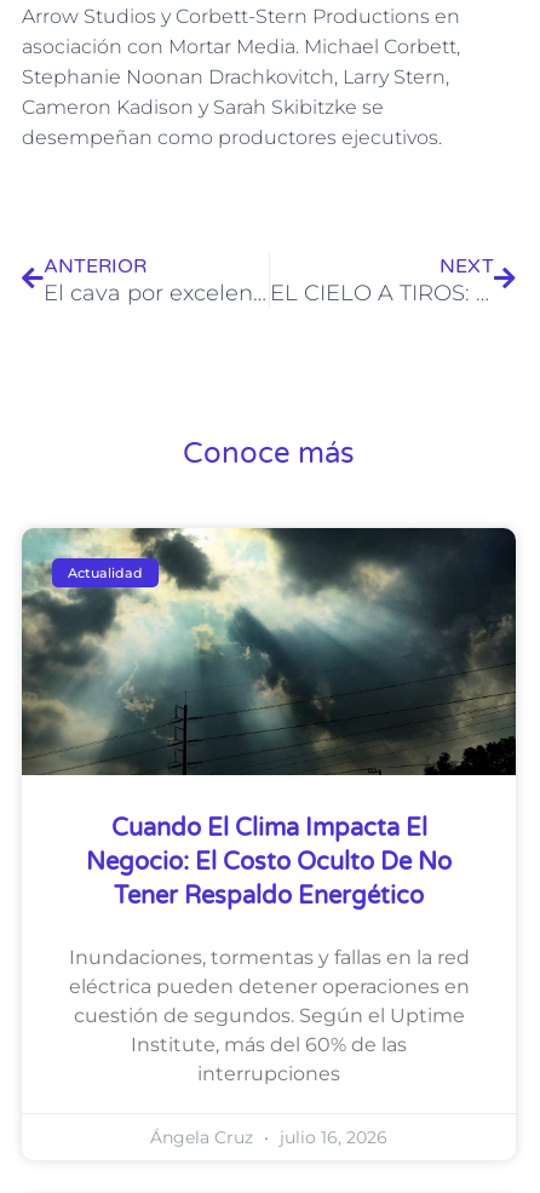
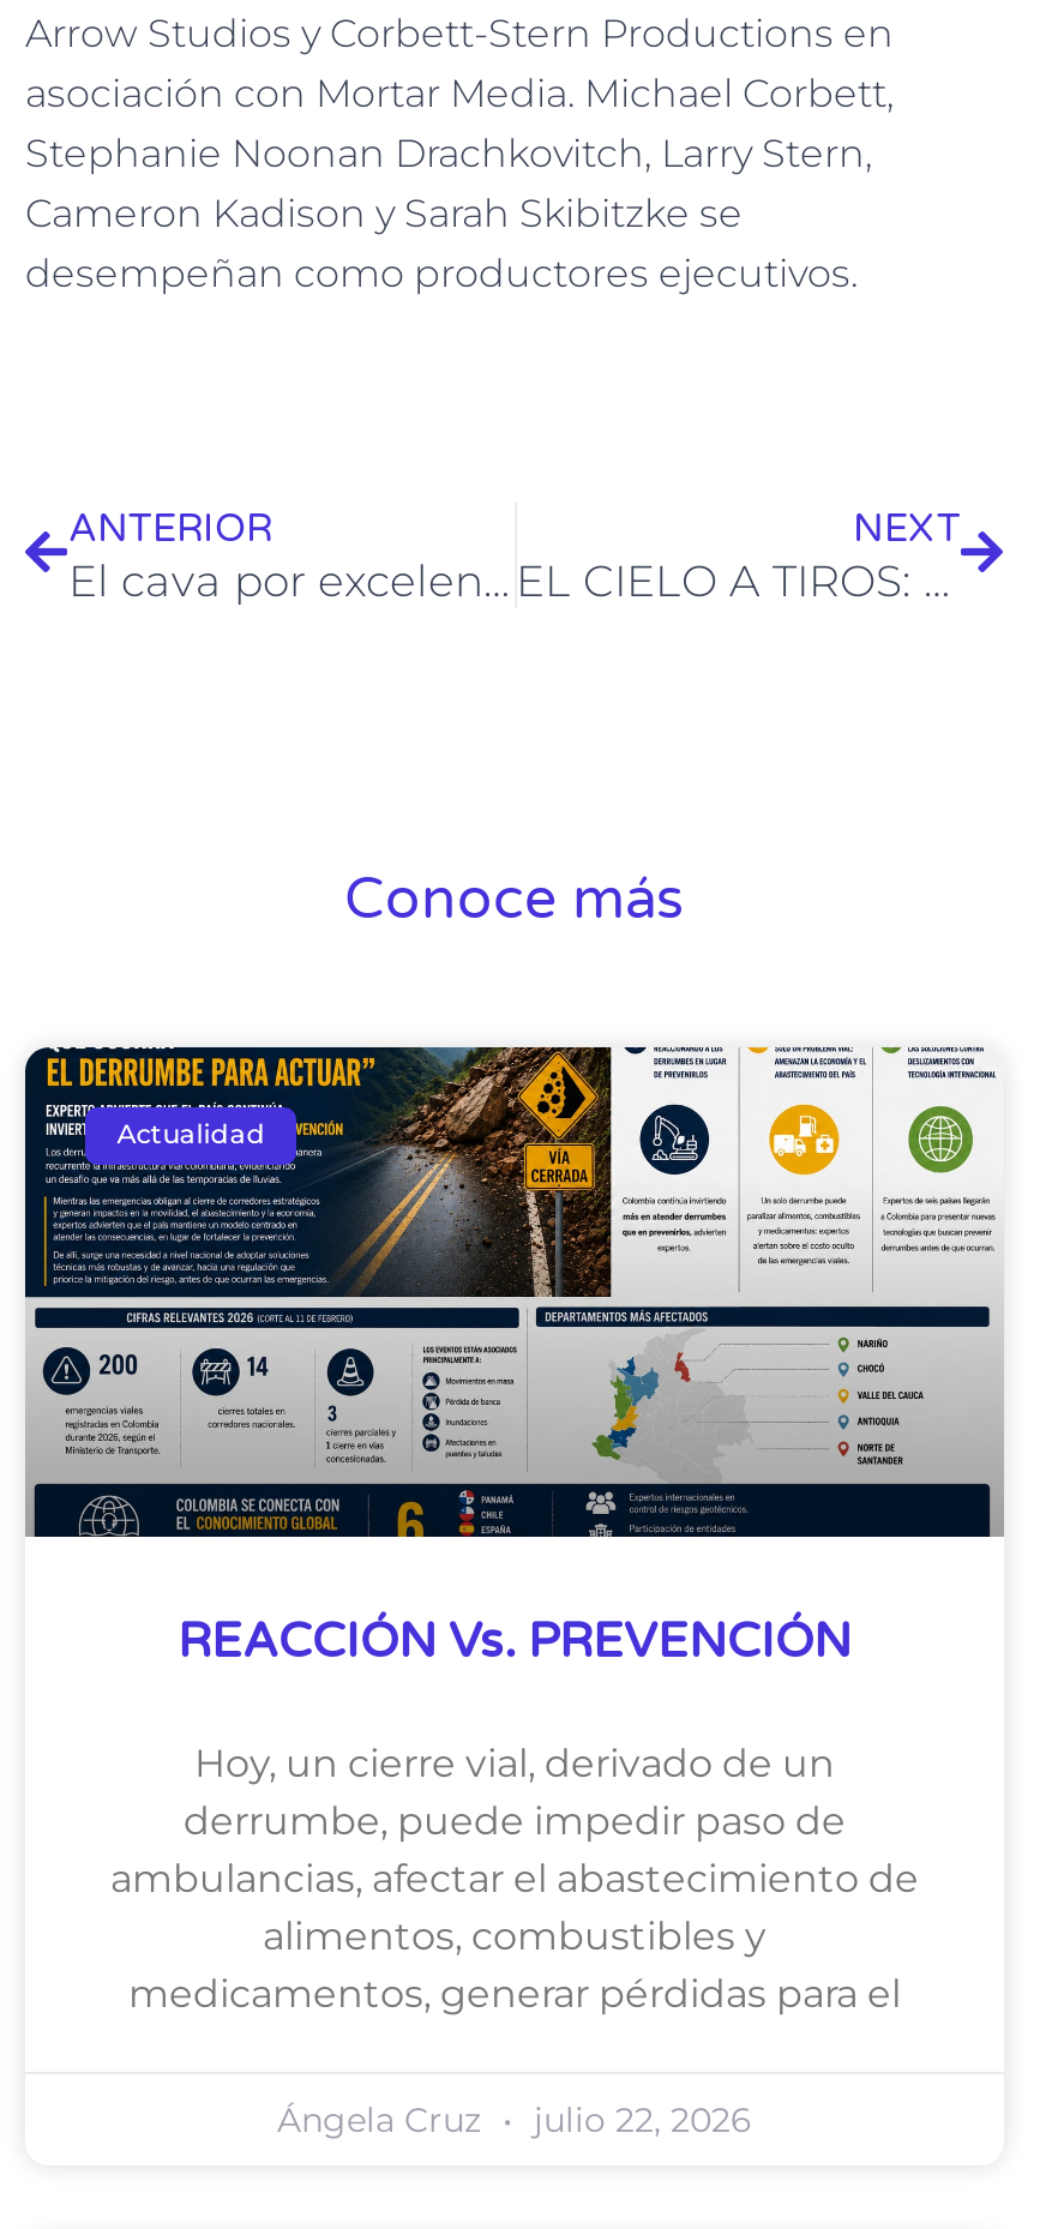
[21,527,517,911] [image] | Cuando El Clima Impacta El | Negocio: El Costo Oculto De No | Tener Respaldo Energético -> [25,1044,1004,1670] [image] | REACCIÓN Vs. PREVENCIÓN
[68,946,469,1085] Inundaciones, tormentas y fallas en la red | eléctrica pueden detener operaciones en | cuestión de segundos. Según el Uptime | Institute, más del 60% de las | interrupciones -> [110,1739,919,2015] Hoy, un cierre vial, derivado de un | derrumbe, puede impedir paso de | ambulancias, afectar el abastecimiento de | alimentos, combustibles y | medicamentos, generar pérdidas para el
[150,1126,387,1148] Ángela Cruz julio 16, 2026 -> [277,2097,752,2140] Ángela Cruz julio 22, 2026

